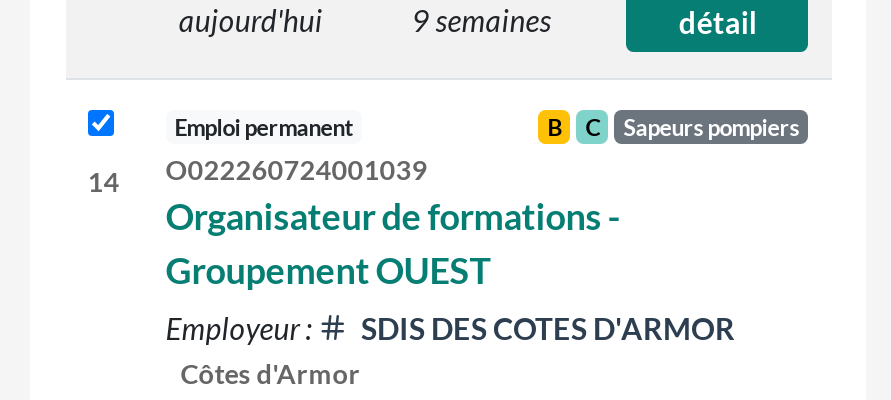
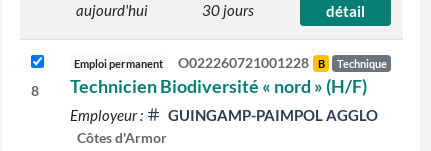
[411,2,551,38] 9 semaines -> [202,1,254,19] 30 jours
[586,114,800,140] C | Sapeurs pompiers -> [337,57,387,70] Technique
[88,165,120,197] 14 -> [31,82,39,98] 8
[166,154,620,292] O022260724001039 | Organisateur de formations - | Groupement OUEST -> [70,55,367,97] O022260721001228 | Technicien Biodiversité « nord » (H/F)
[355,310,735,346] SDIS DES COTES D'ARMOR -> [164,106,377,124] GUINGAMP-PAIMPOL AGGLO

